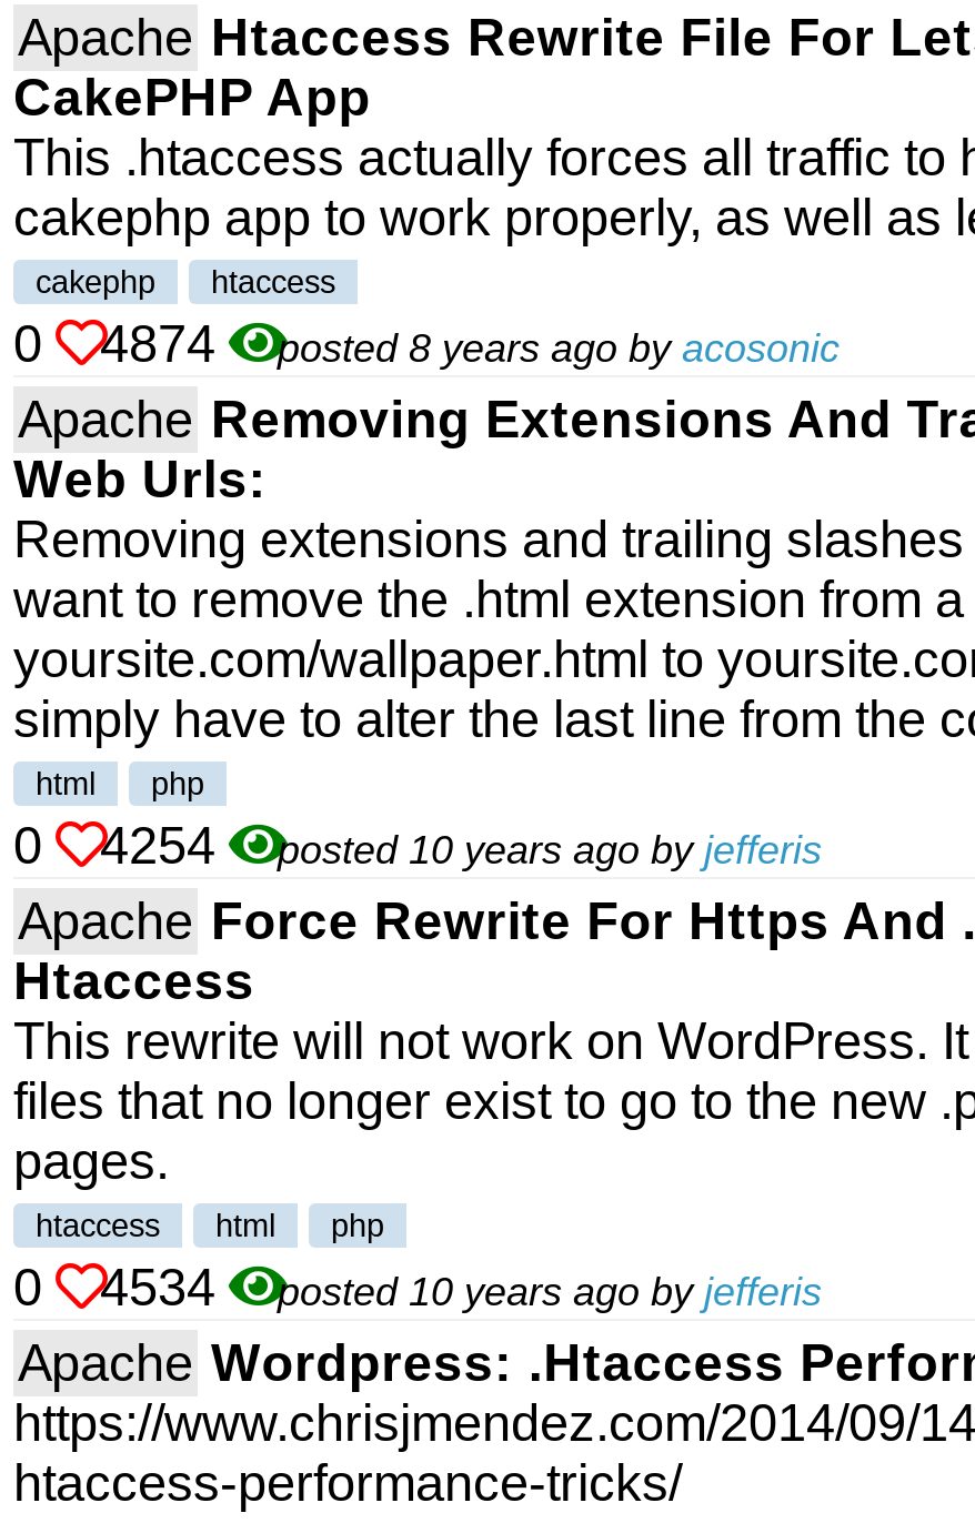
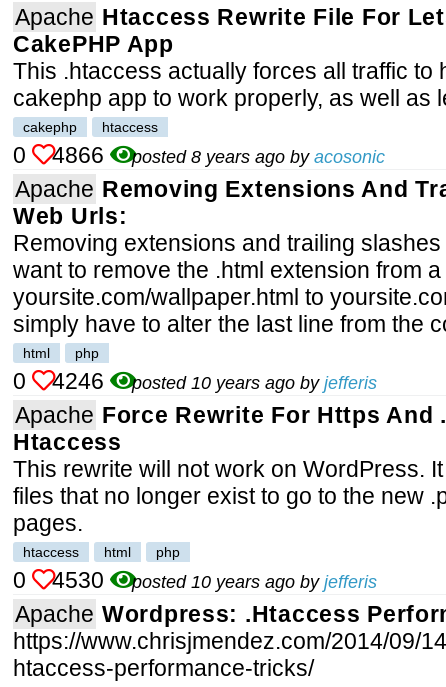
[13,316,840,374] 0 4874 posted 8 years ago by acosonic -> [13,142,385,168] 0 4866 posted 8 years ago by acosonic
[13,818,822,875] 0 4254 posted 10 years ago by jefferis -> [13,368,377,394] 0 4246 posted 10 years ago by jefferis
[13,1259,822,1317] 0 4534 posted 10 years ago by jefferis -> [13,567,377,593] 0 4530 posted 10 years ago by jefferis

